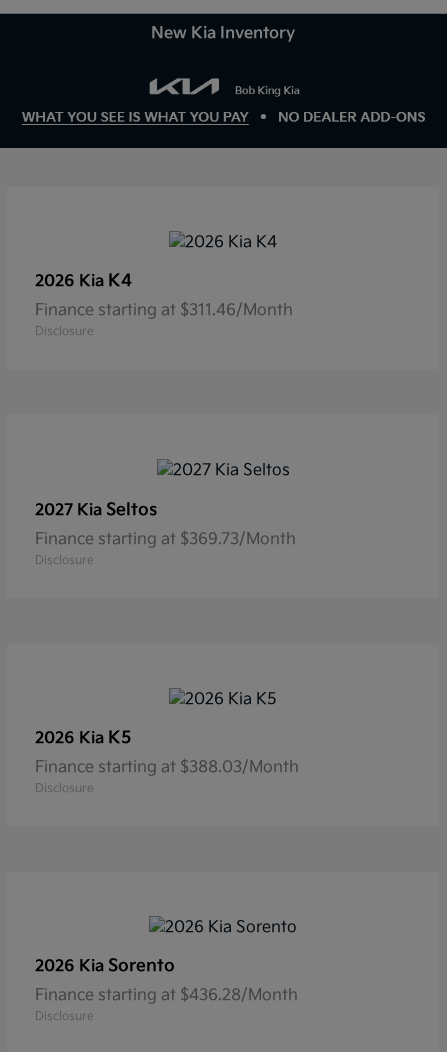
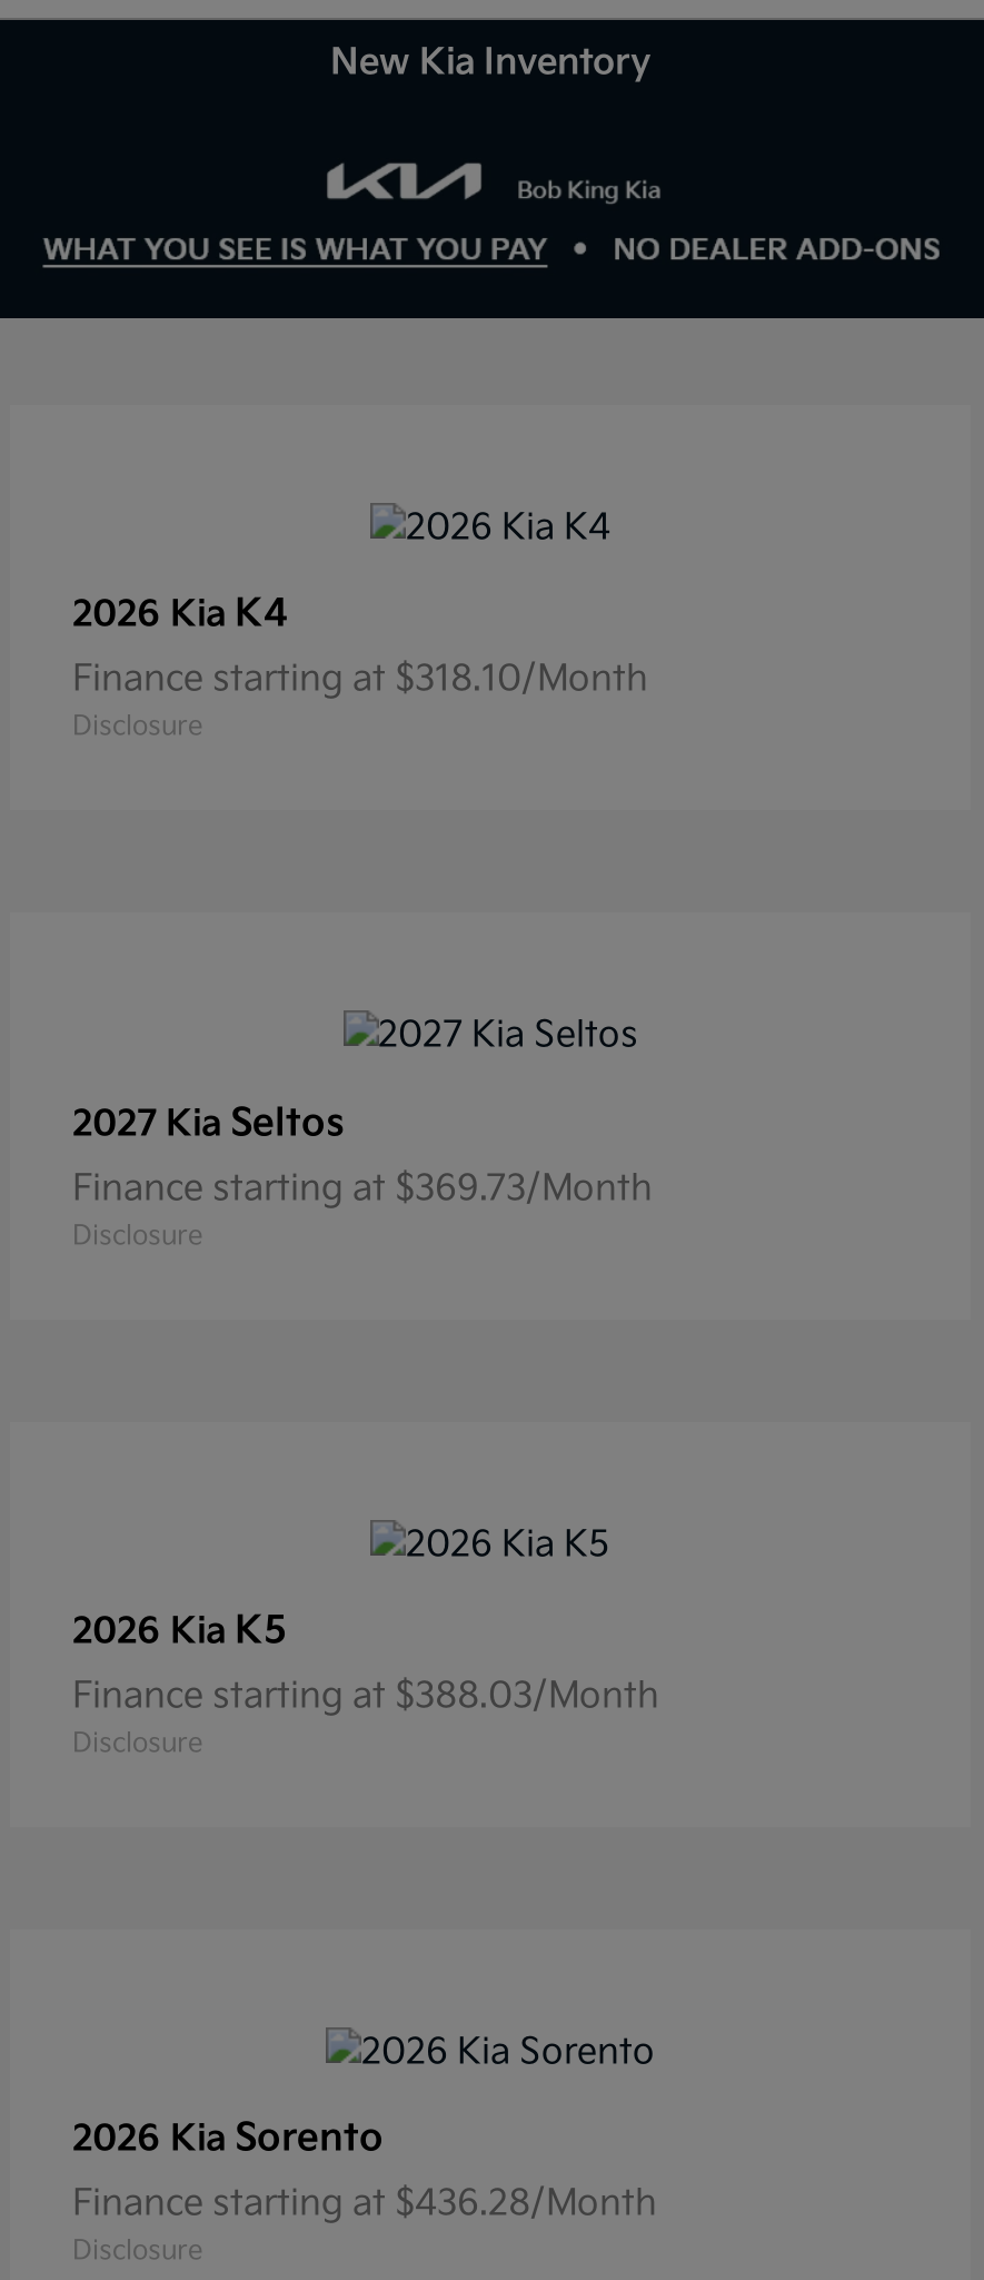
[35,301,293,320] Finance starting at $311.46/Month -> [72,659,648,701] Finance starting at $318.10/Month

